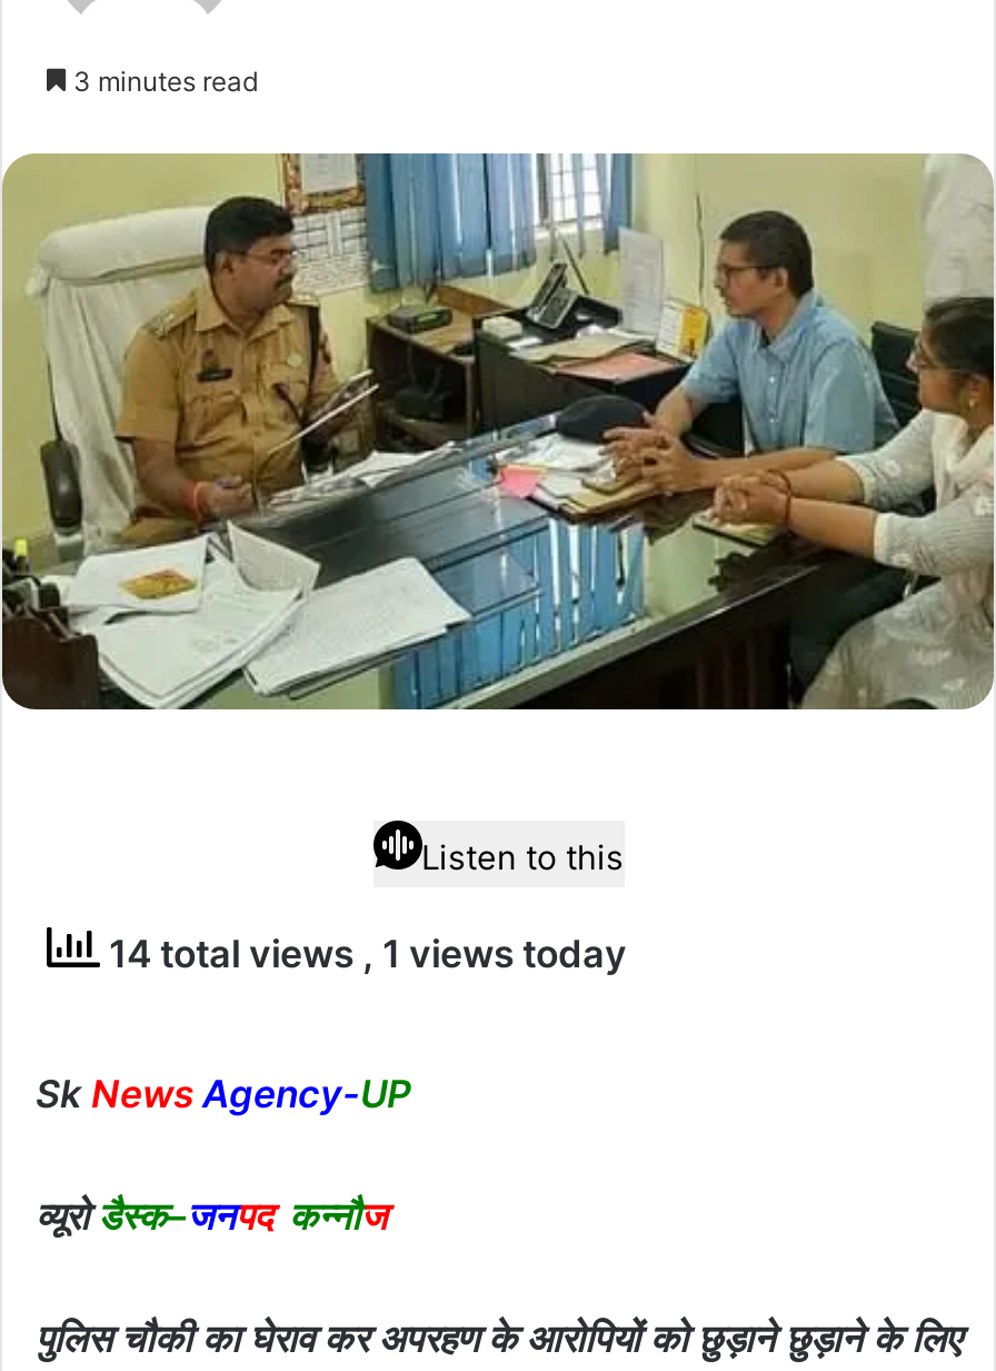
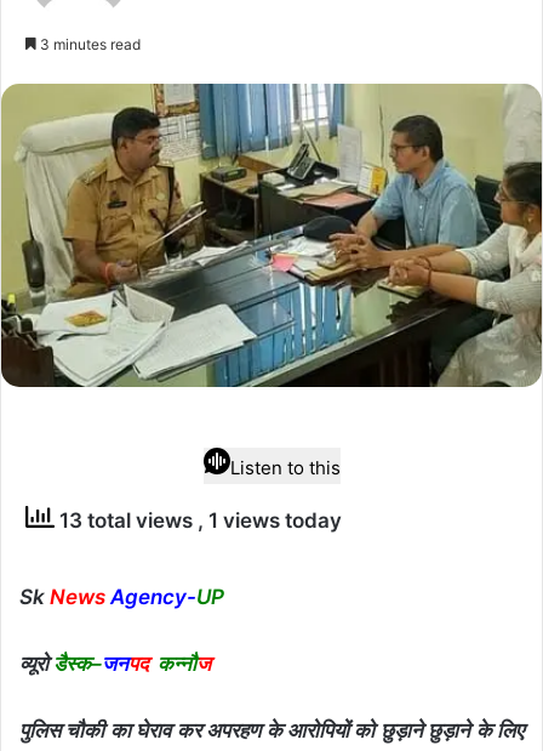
[100,932,627,976] 14 total views, 1 views today -> [55,508,342,533] 13 total views, 1 views today

